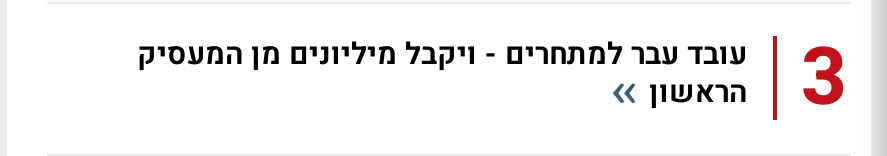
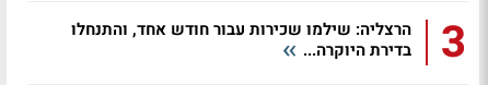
[137,32,747,114] עובד עבר למתחרים - ויקבל מיליונים מן המעסיק | הראשון -> [71,17,411,62] הרצליה: שילמו שכירות עבור חודש אחד, והתנחלו | בדירת היוקרה...

